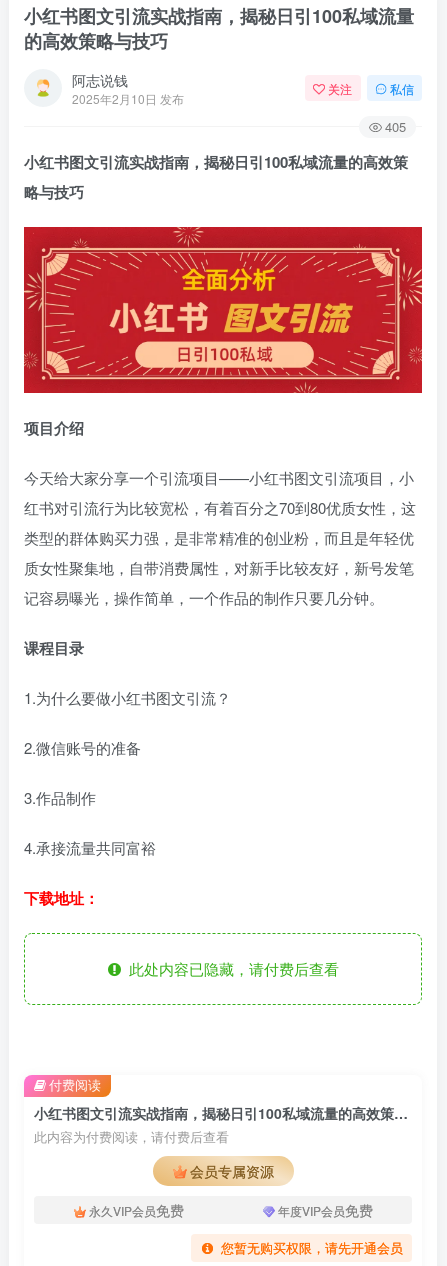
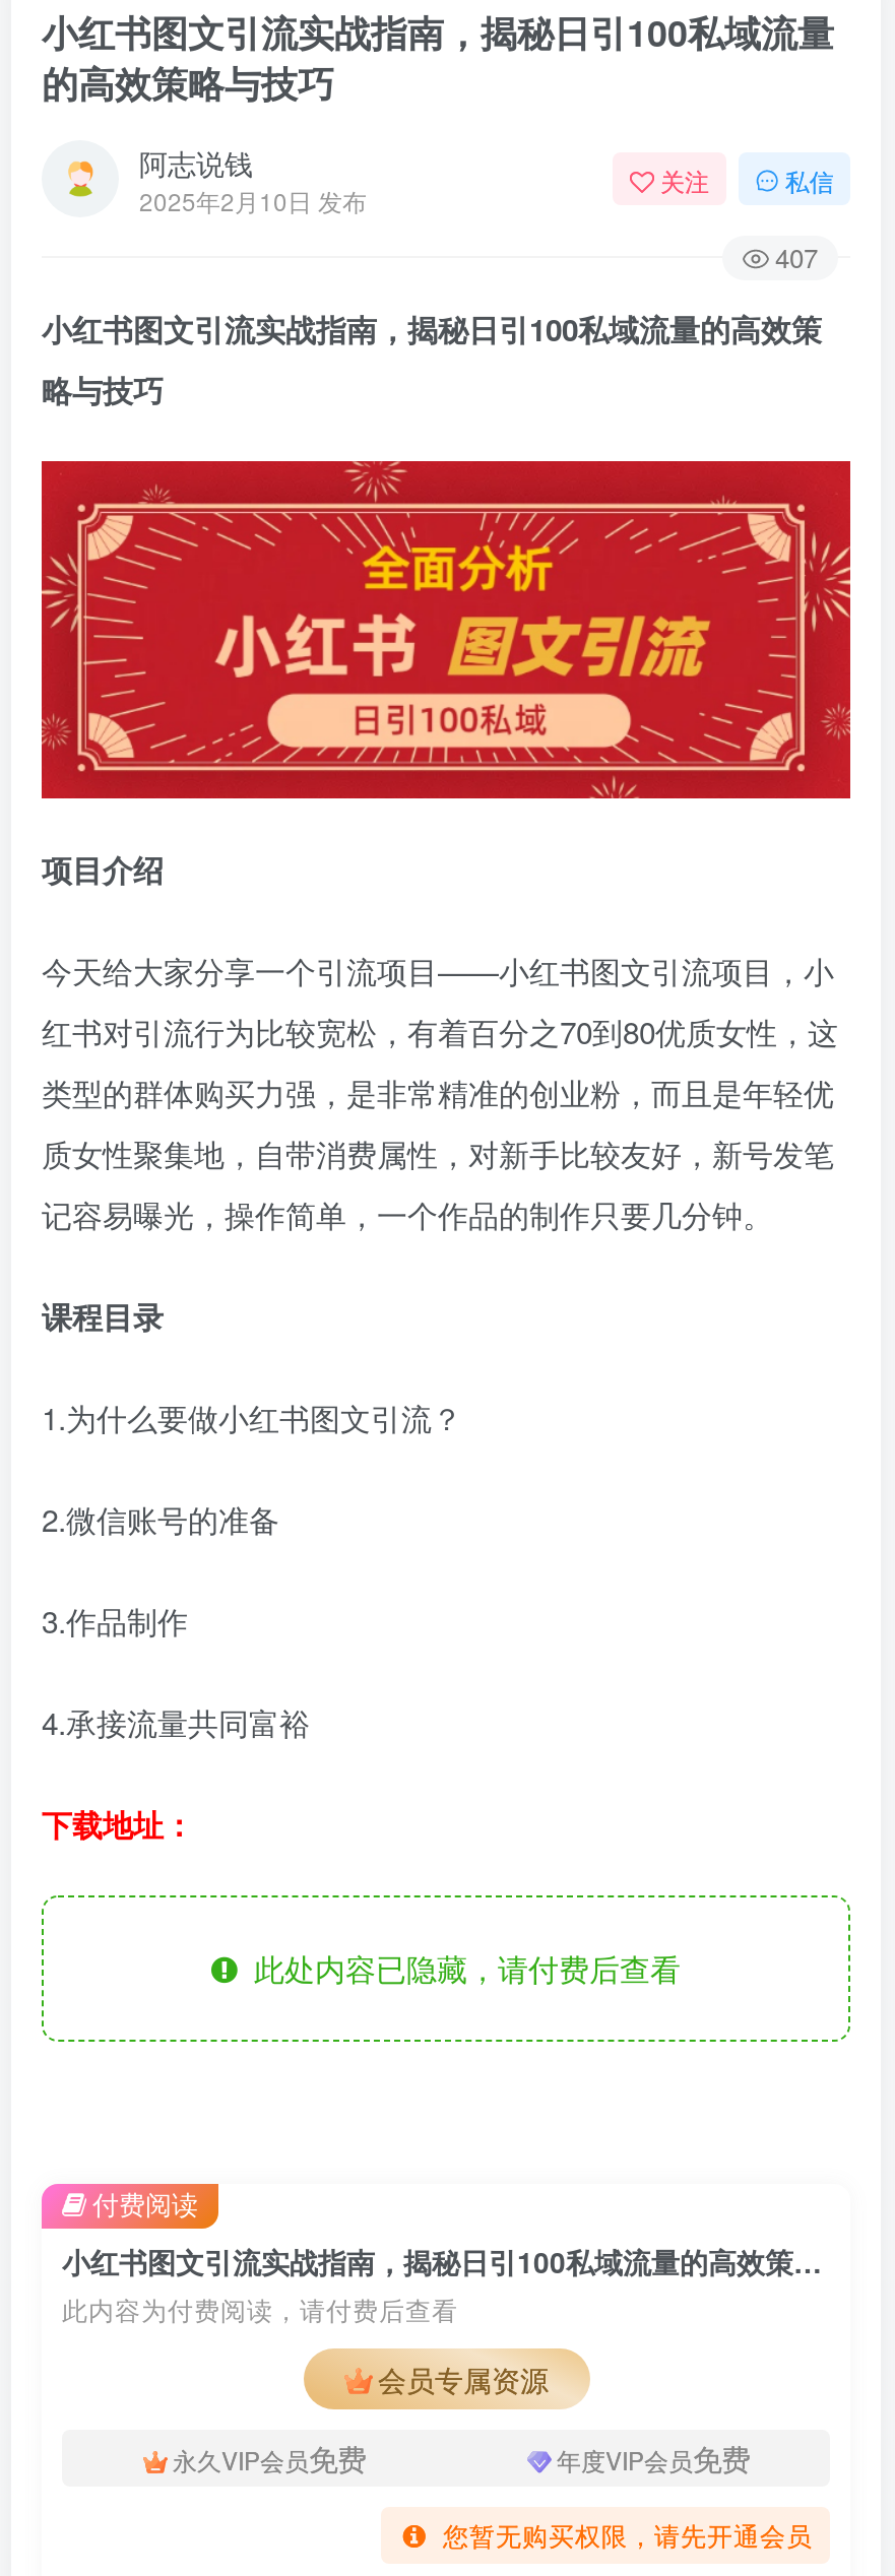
[385,117,406,136] 405 -> [775,238,818,276] 407

